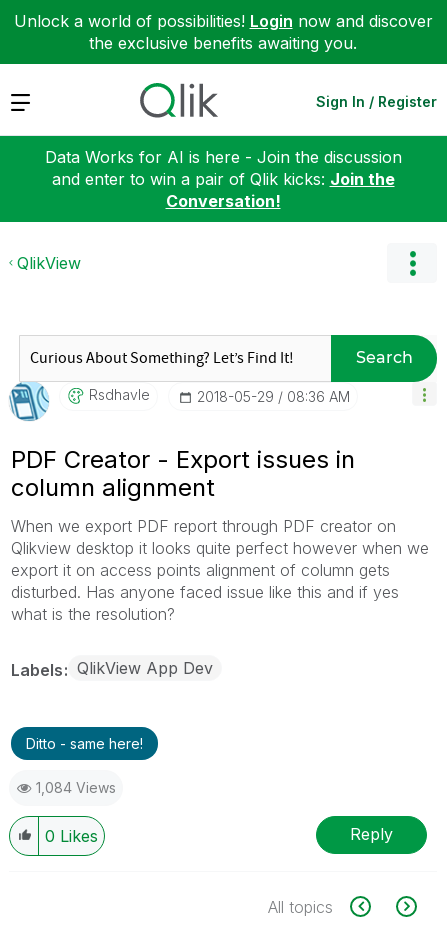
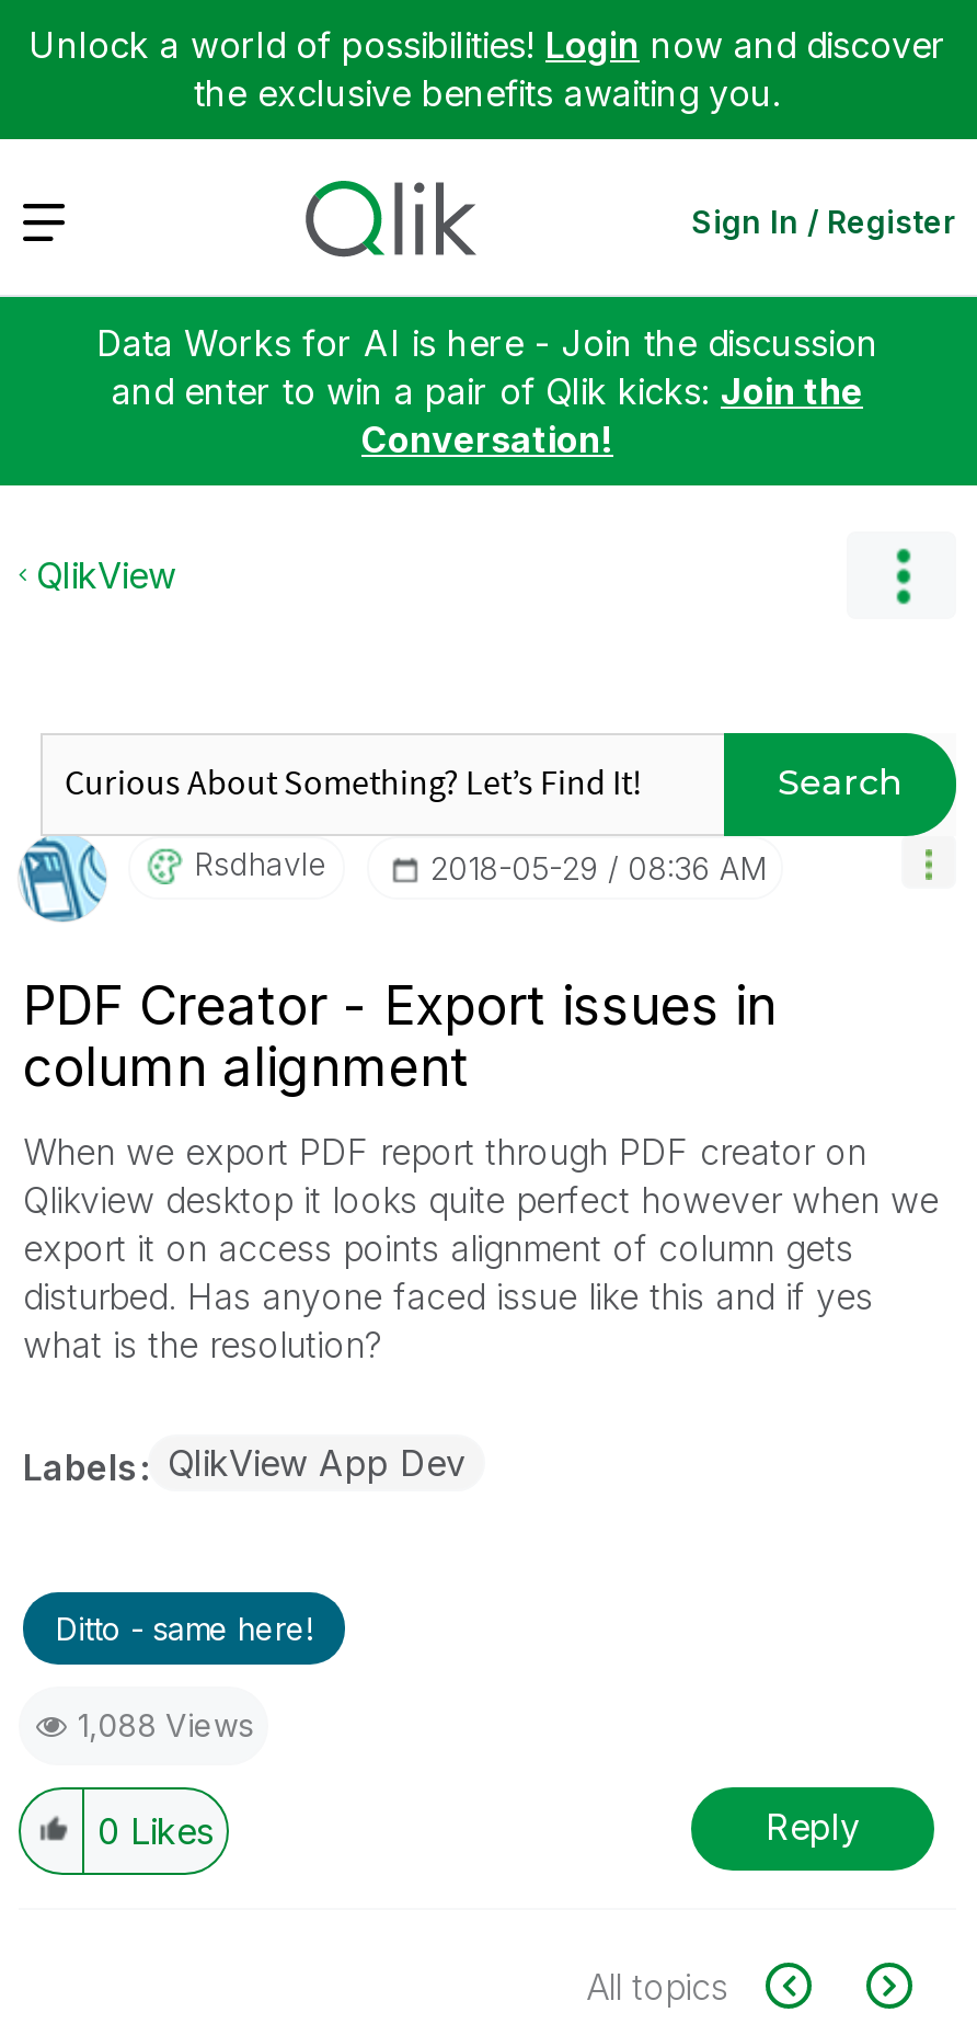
[36,778,116,795] 1,084 Views -> [78,1705,253,1742] 1,088 Views

